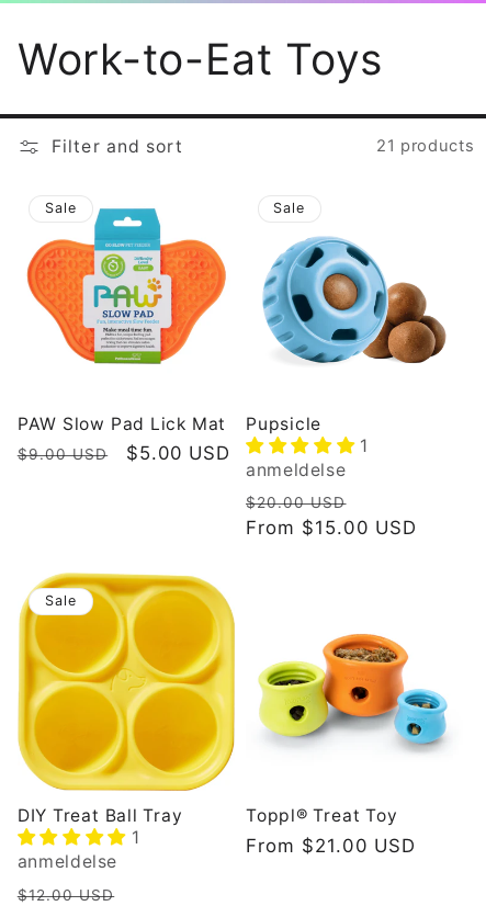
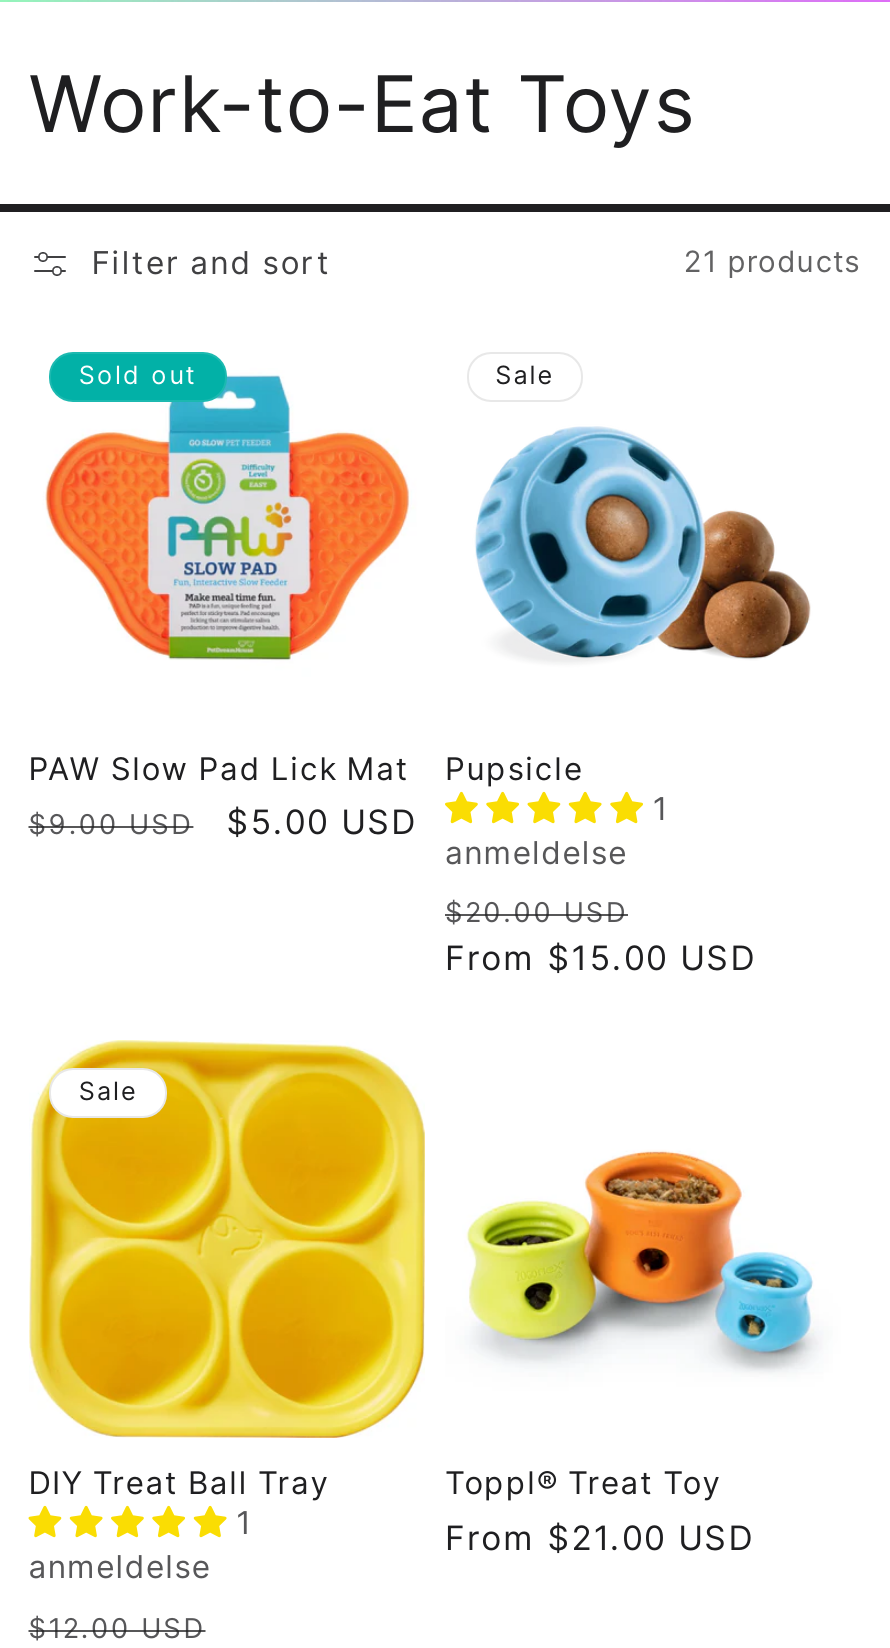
[45,200,77,216] Sale -> [79,360,198,390] Sold out

